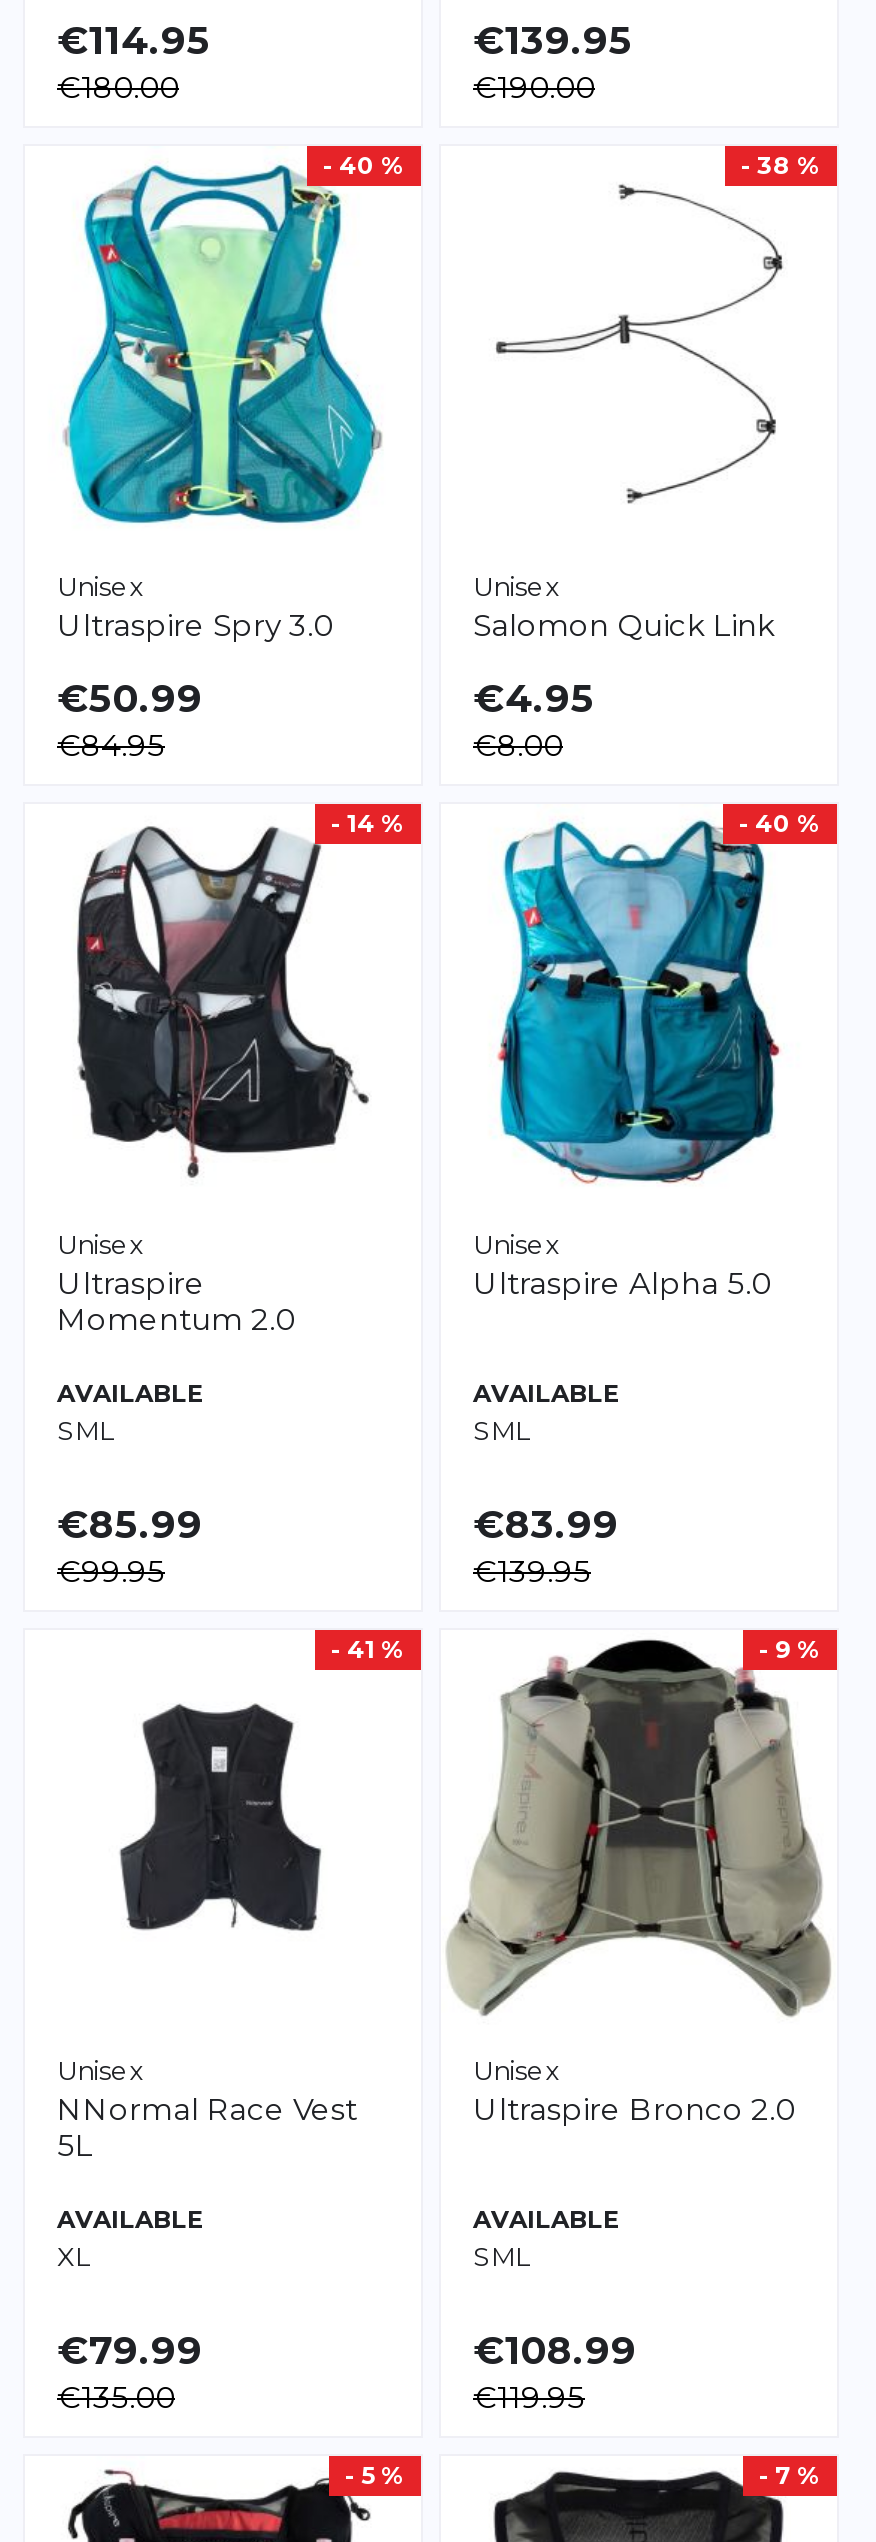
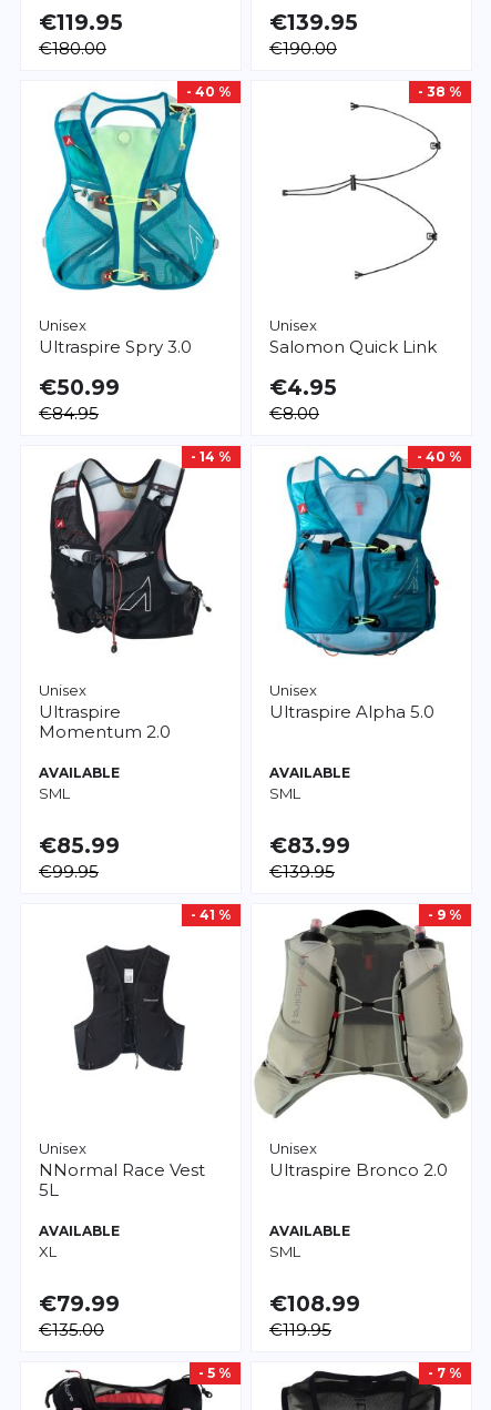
[57,18,211,64] €114.95 -> [39,10,123,35] €119.95

